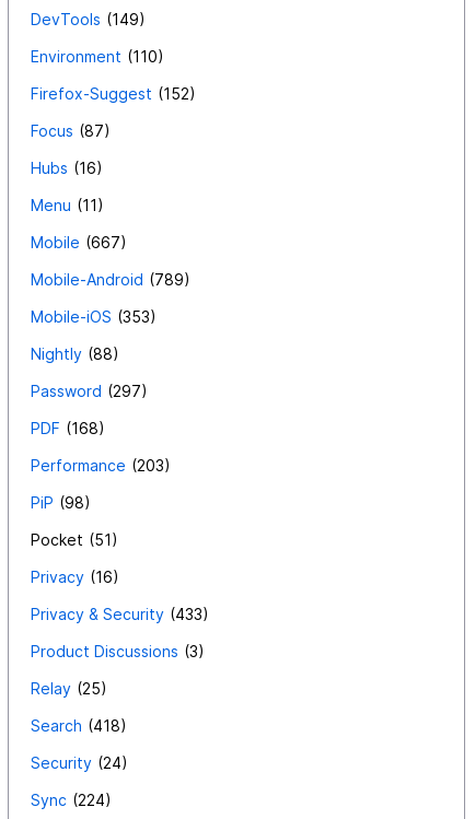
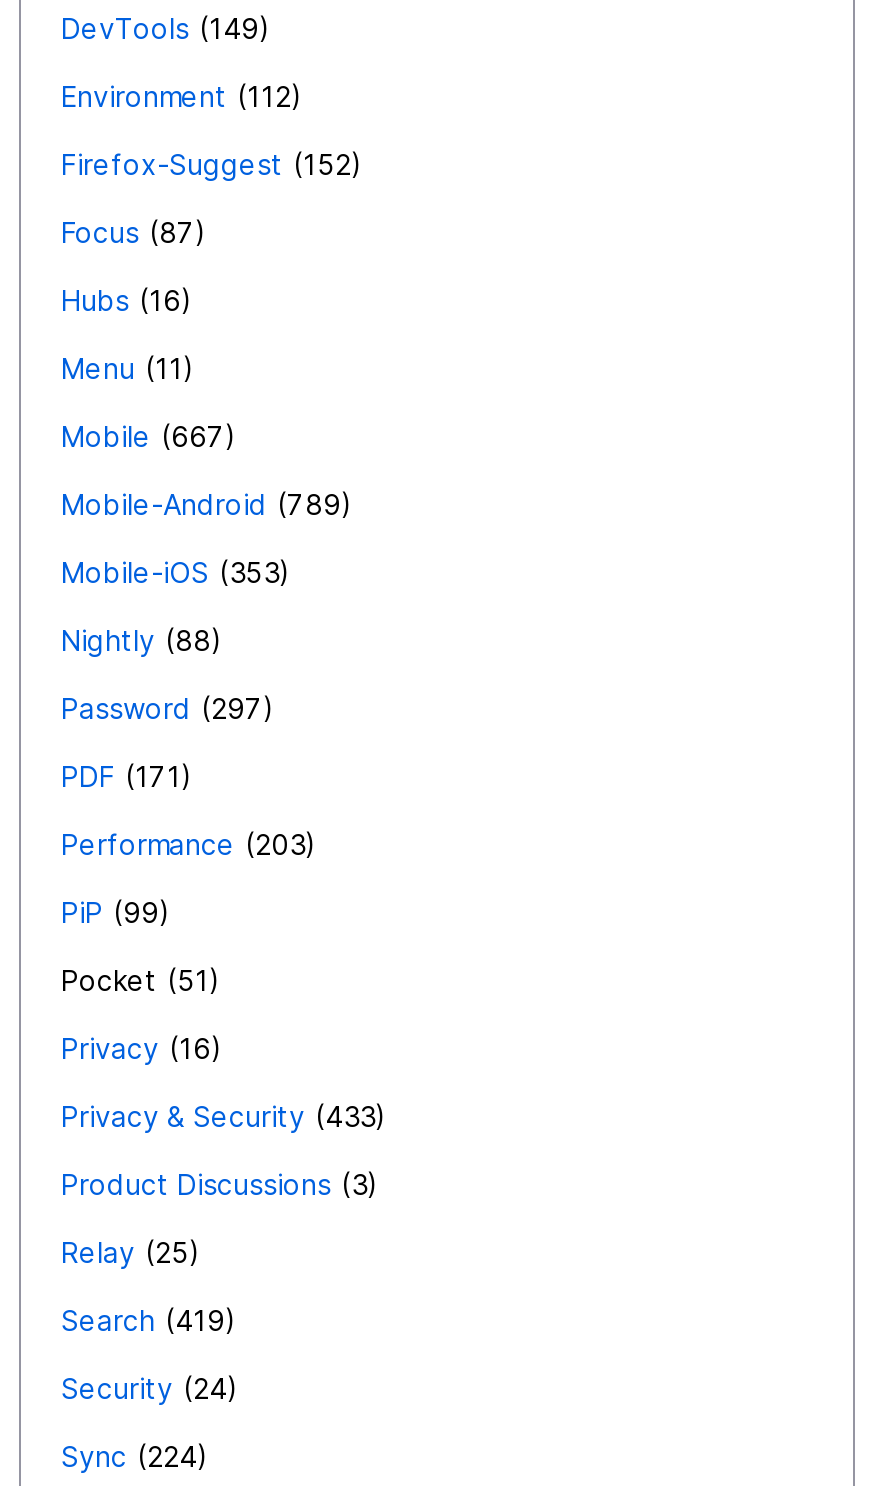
[31,47,158,66] Environment 110 -> [61,80,291,114] Environment 112
[31,419,99,438] PDF 168 -> [61,760,181,794] PDF 171
[31,494,84,512] PiP 98 -> [61,896,159,930] PiP 99
[31,717,120,735] Search 418 -> [61,1304,225,1338] Search 419

